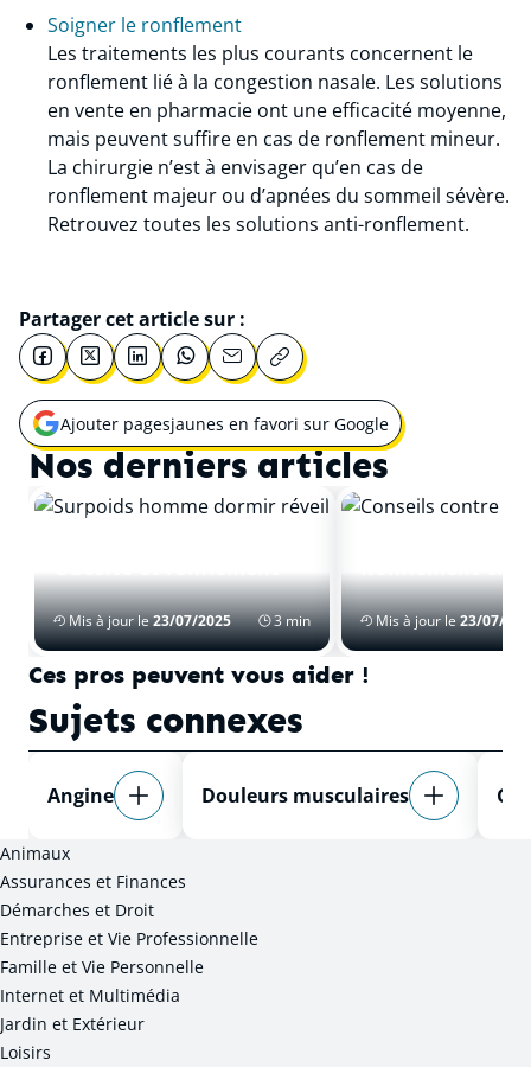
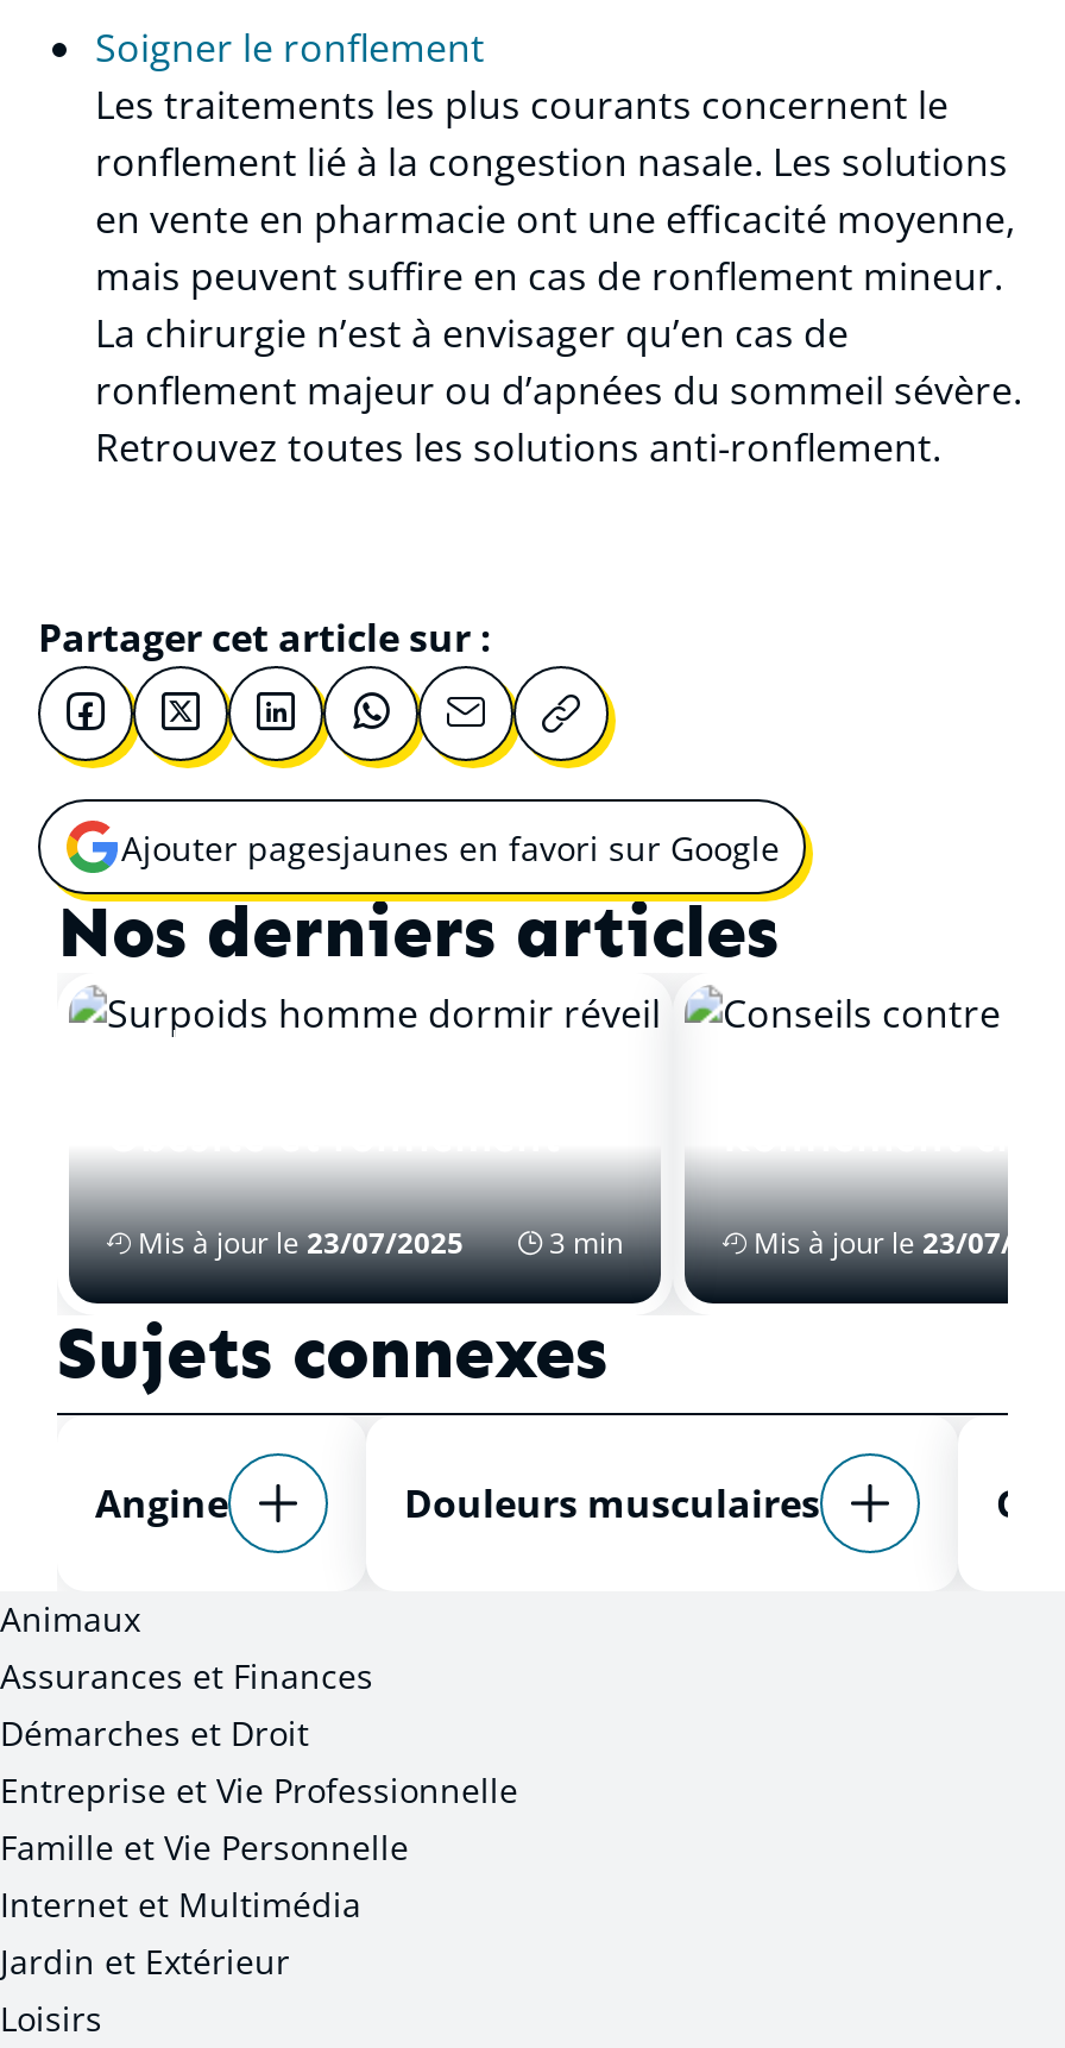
[28,660,370,689] Ces pros peuvent vous aider ! -> none

